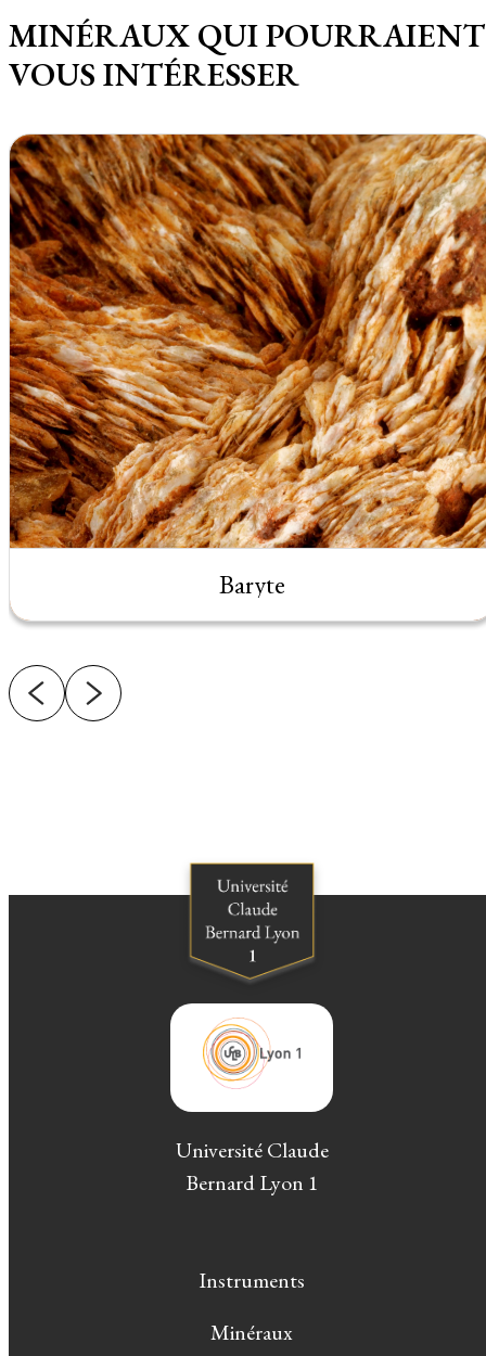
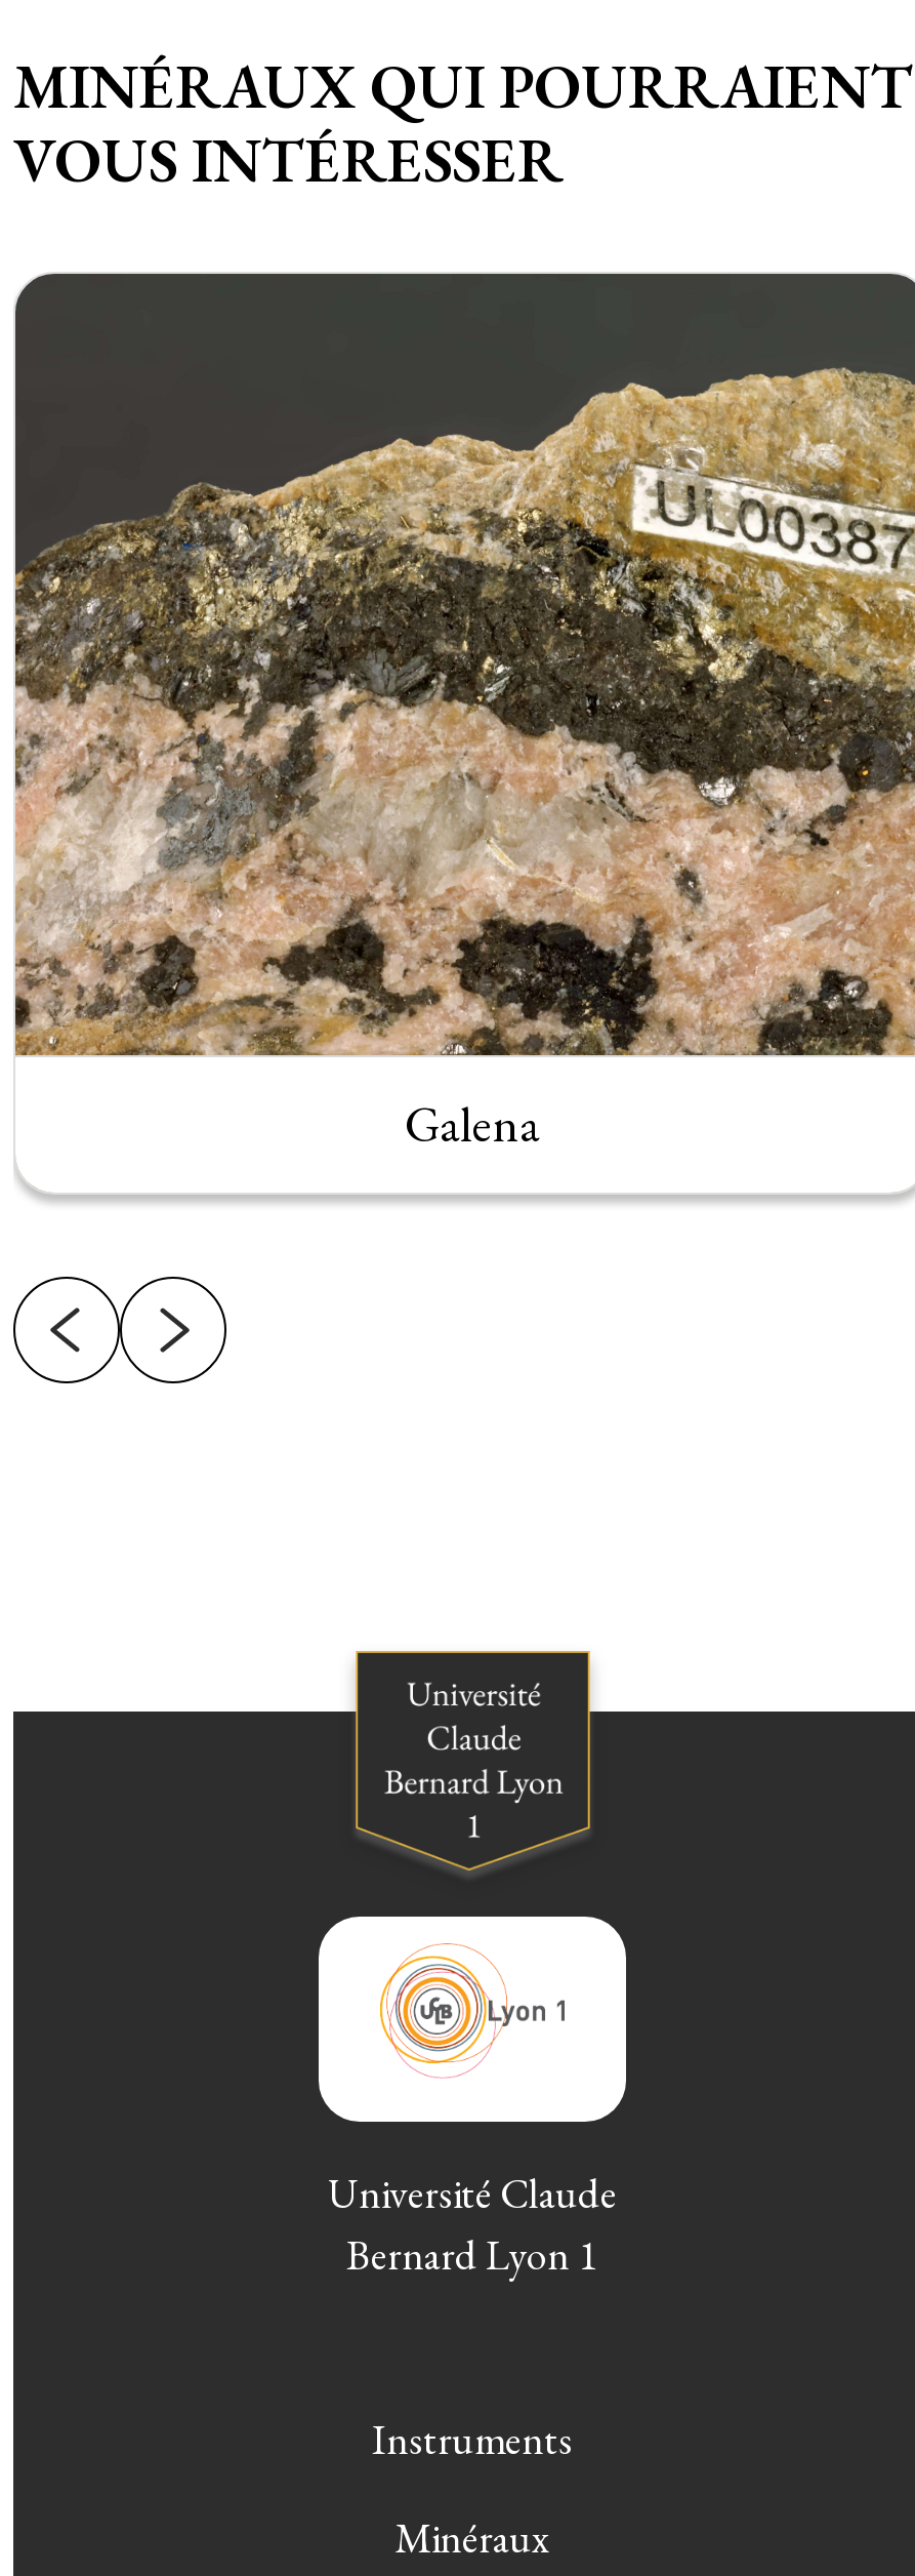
[9,133,483,601] [image] | Baryte -> [13,272,909,1156] [image] | Galena

